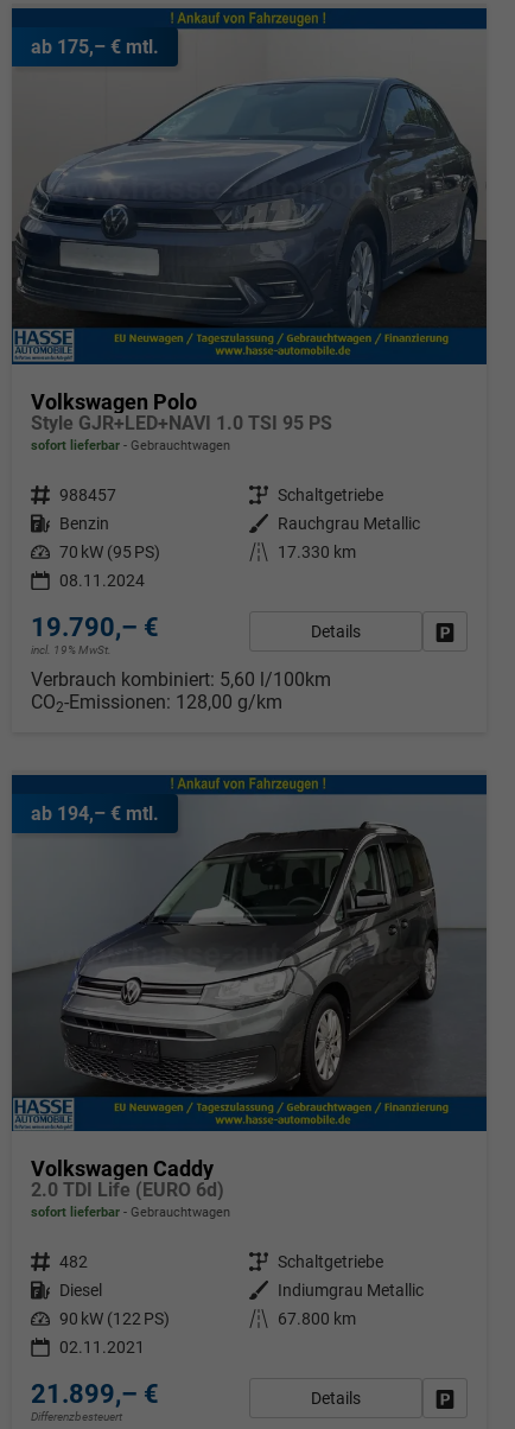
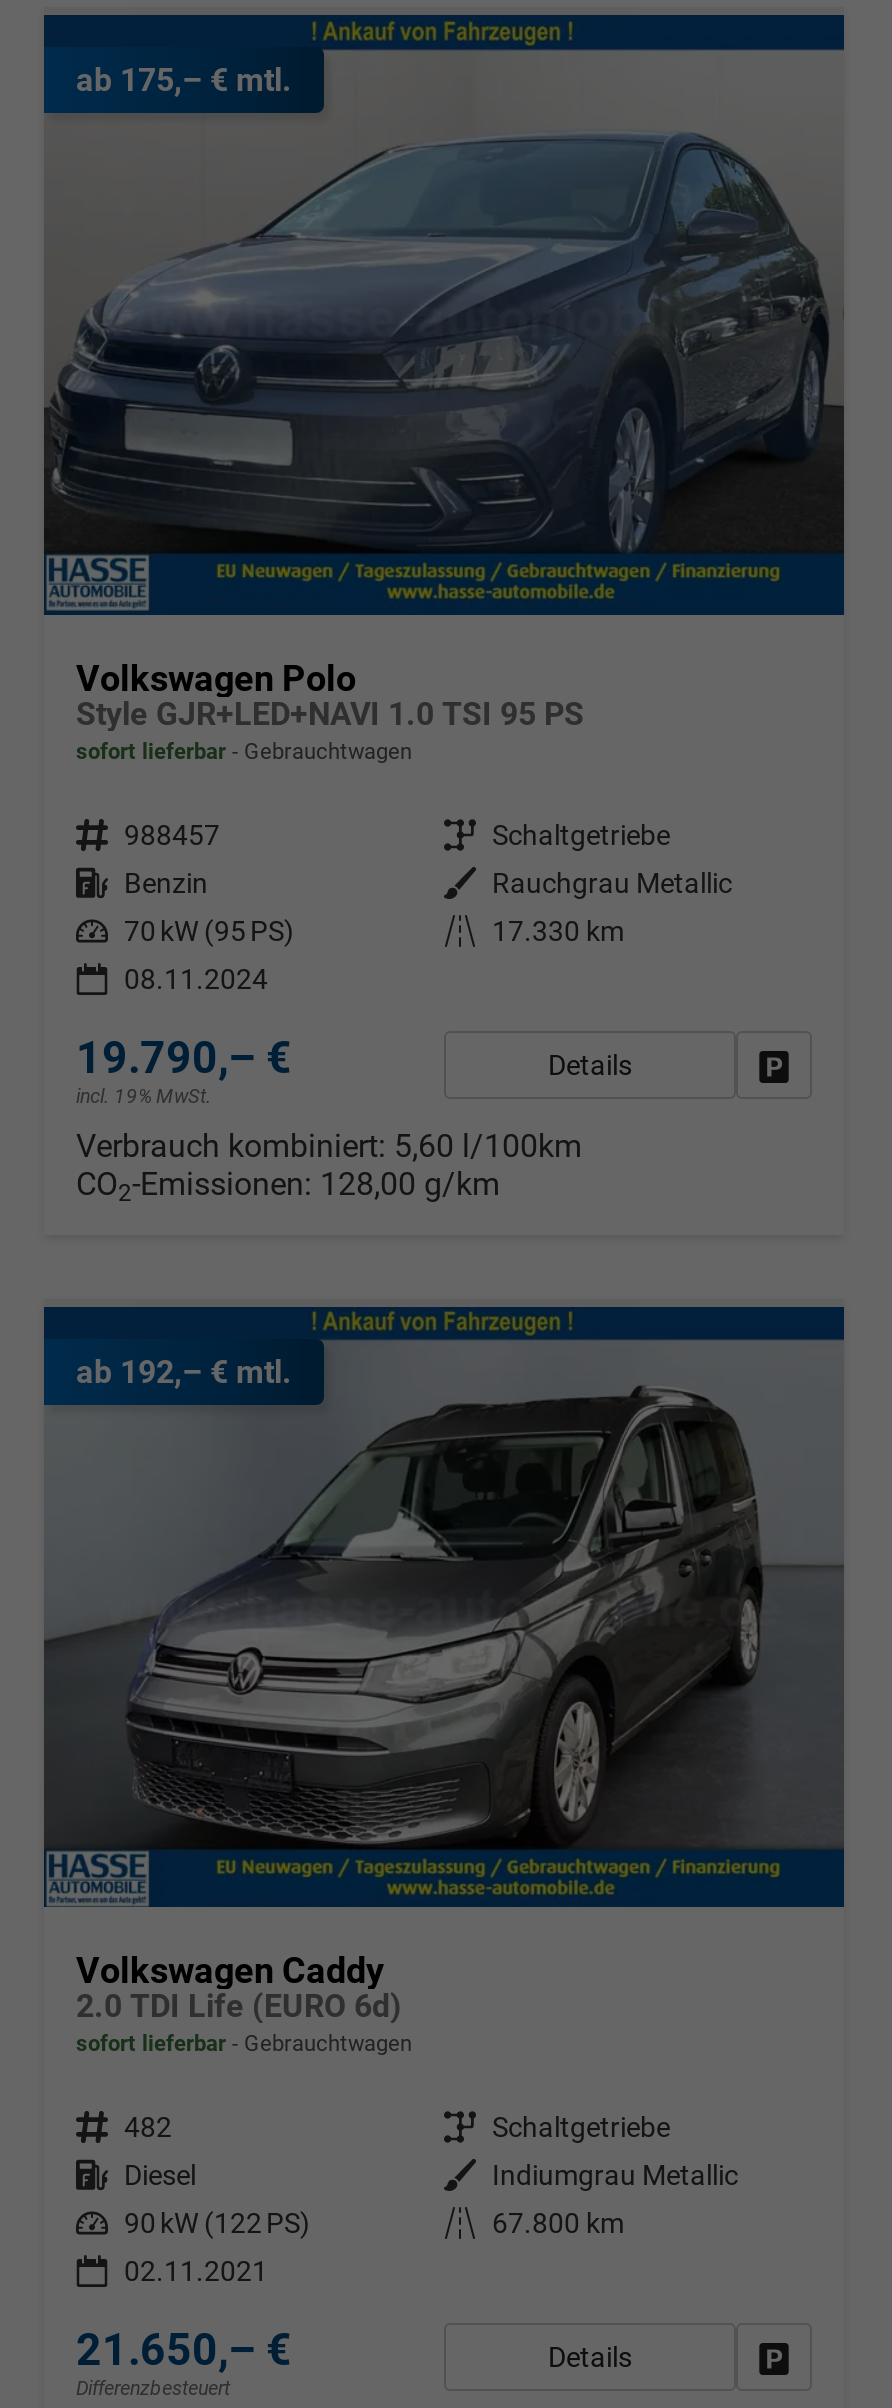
[31,802,159,825] ab 194,– € mtl. -> [76,1353,292,1391] ab 192,– € mtl.
[31,1379,159,1408] 21.899,– € -> [76,2324,292,2374] 21.650,– €

